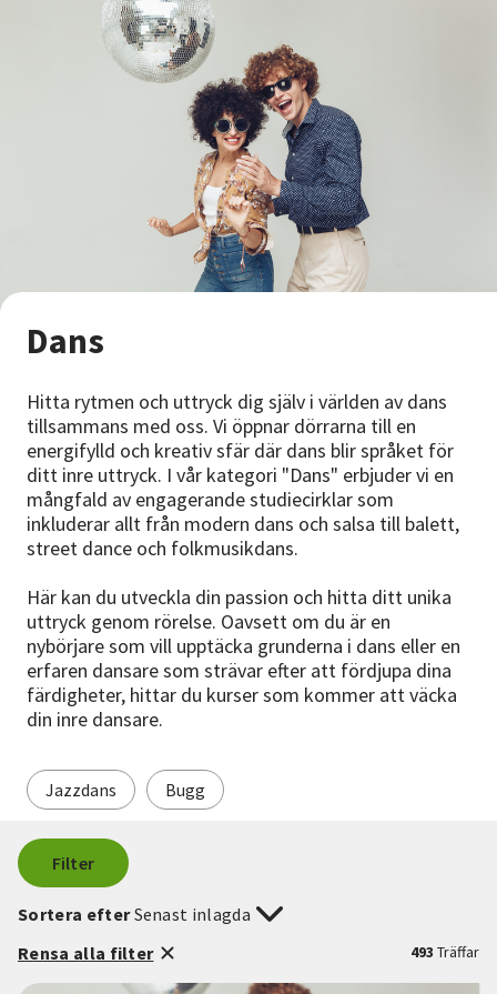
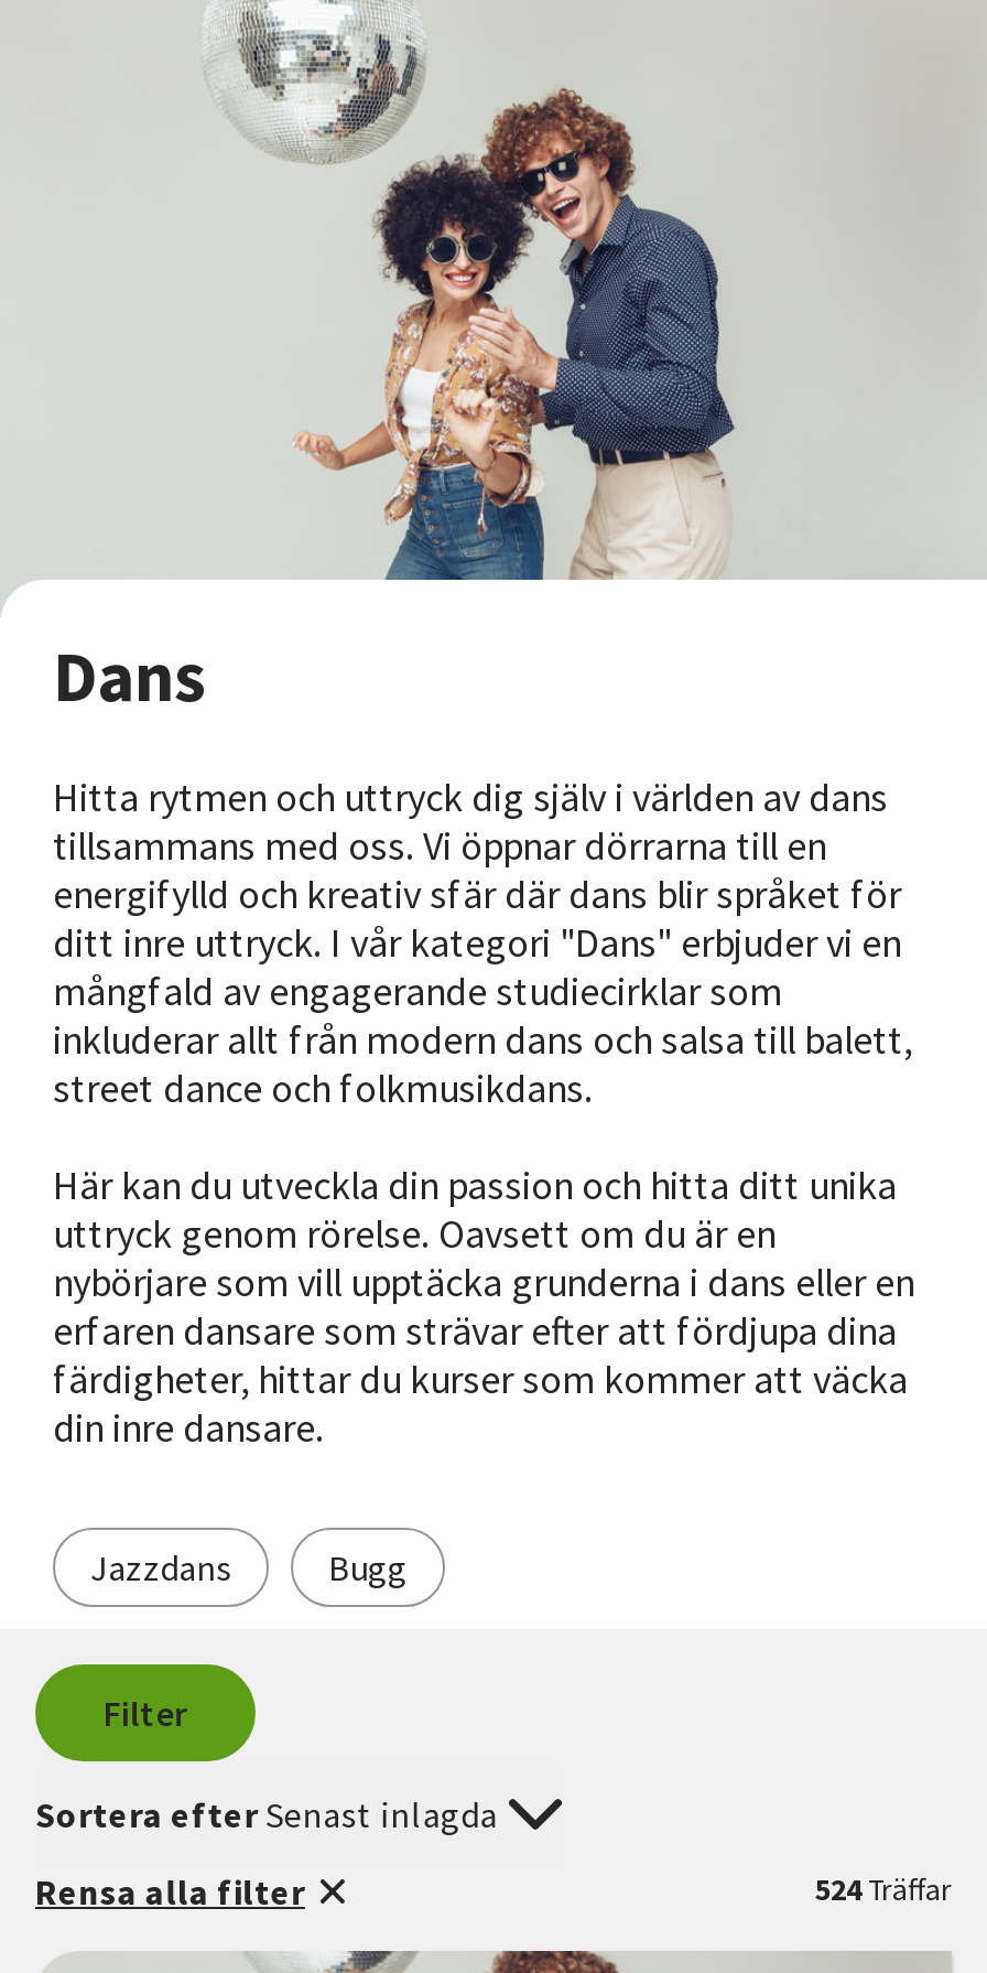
[410,942,479,962] 493Träffar -> [815,1870,952,1910] 524Träffar

